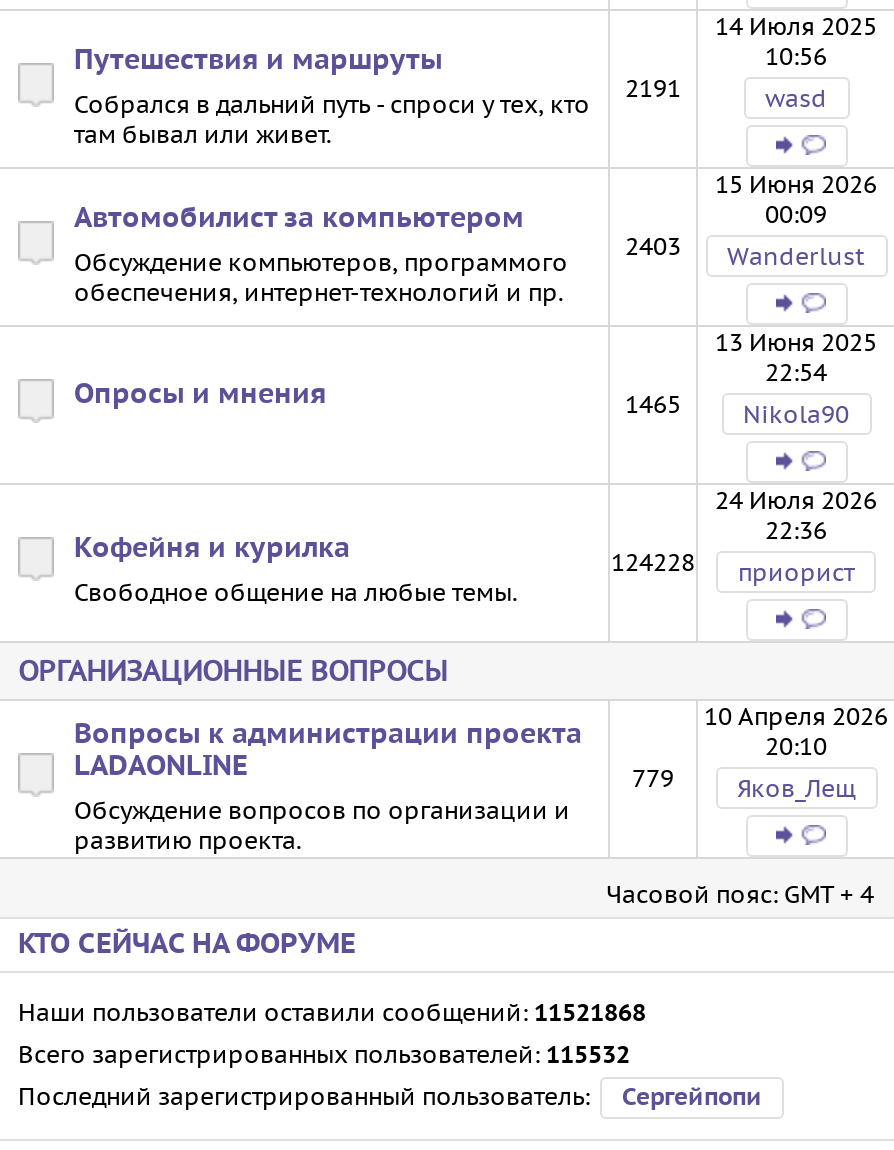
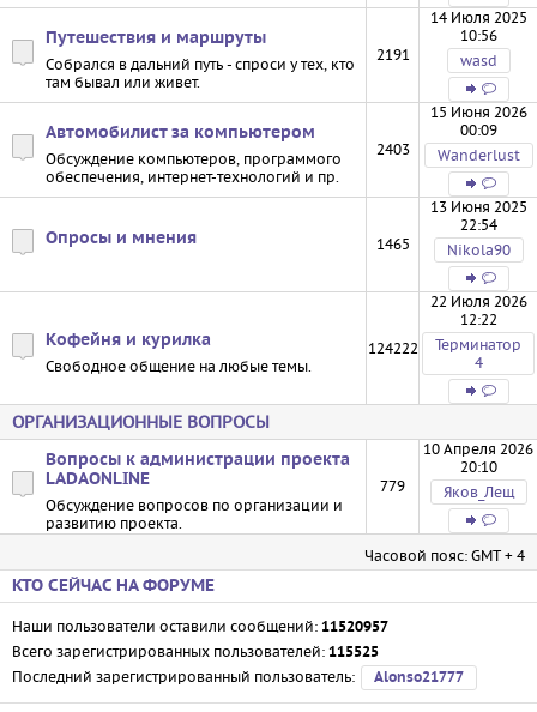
[715,485,877,587] 24 Июля 2026 | 22:36 | приорист -> [430,292,527,371] 22 Июля 2026 | 12:22 | Терминатор | 4
[611,547,695,577] 124228 -> [367,339,418,357] 124222
[18,997,646,1029] Наши пользователи оставили сообщений: 11521868 -> [12,617,388,636] Наши пользователи оставили сообщений: 11520957
[18,1039,630,1071] Всего зарегистрированных пользователей: 115532 -> [12,642,379,662] Всего зарегистрированных пользователей: 115525
[622,1083,762,1113] Сергейпопи -> [374,669,464,687] Alonso21777

